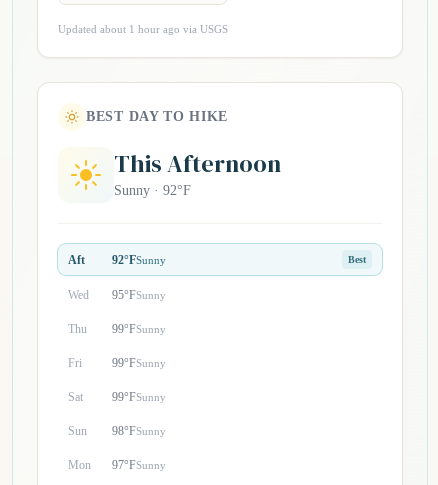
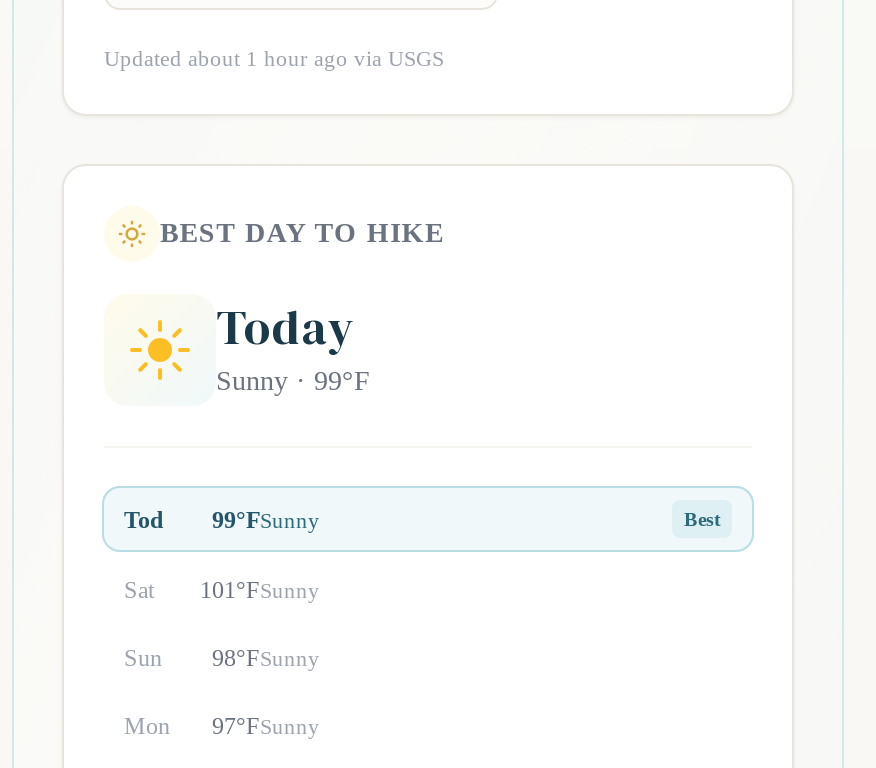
[114,147,281,198] This Afternoon | Sunny · 92°F -> [216,294,370,396] Today | Sunny · 99°F
[68,252,166,266] Aft | 92°FSunny -> [124,505,320,533] Tod | 99°FSunny
[68,288,166,370] Wed | 95°FSunny | Thu | 99°FSunny | Fri | 99°FSunny -> none
[112,390,166,404] 99°FSunny -> [200,576,320,604] 101°FSunny

